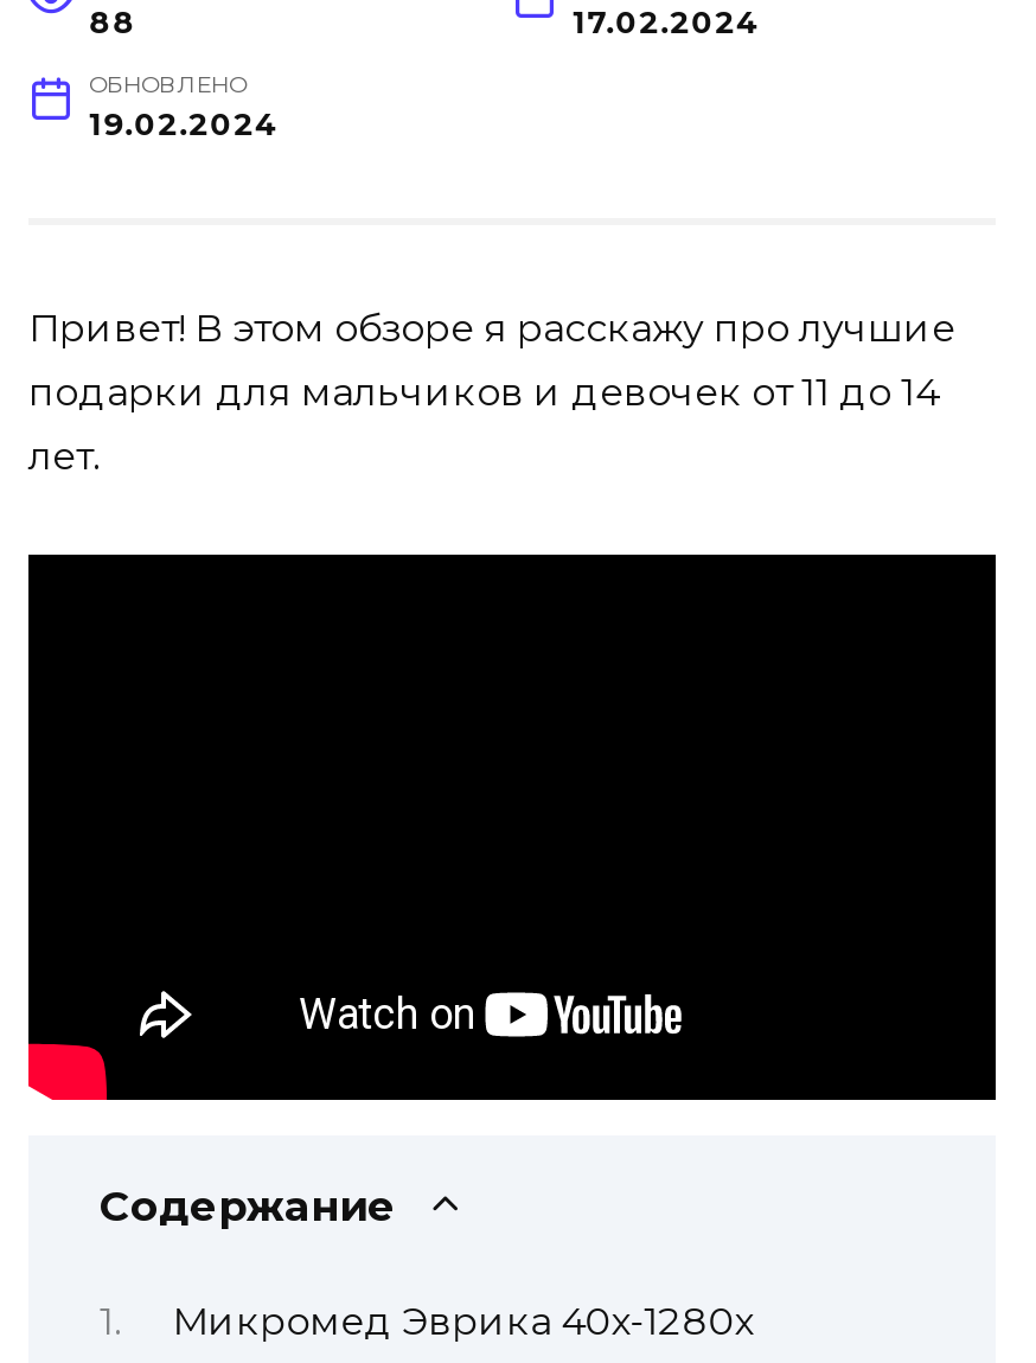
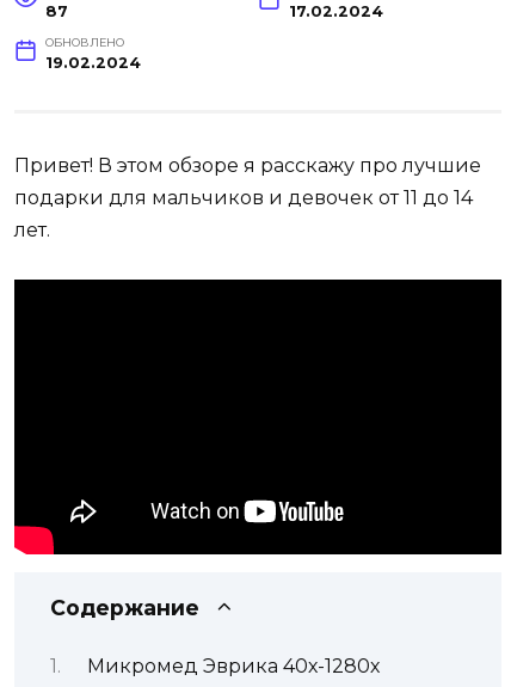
[89,5,137,41] 88 -> [45,3,68,21] 87

